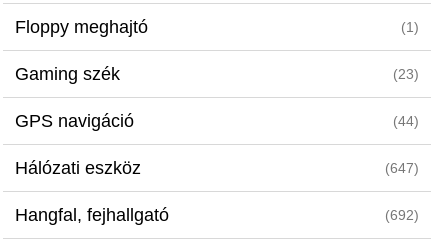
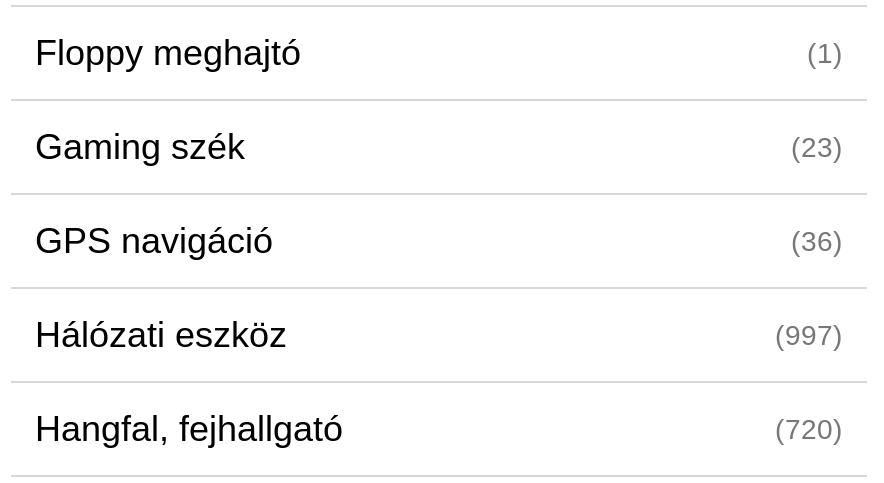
[393,113,419,129] (44) -> [791,225,843,257] (36)
[385,160,419,176] (647) -> [775,319,843,351] (997)
[385,207,419,223] (692) -> [775,413,843,445] (720)

